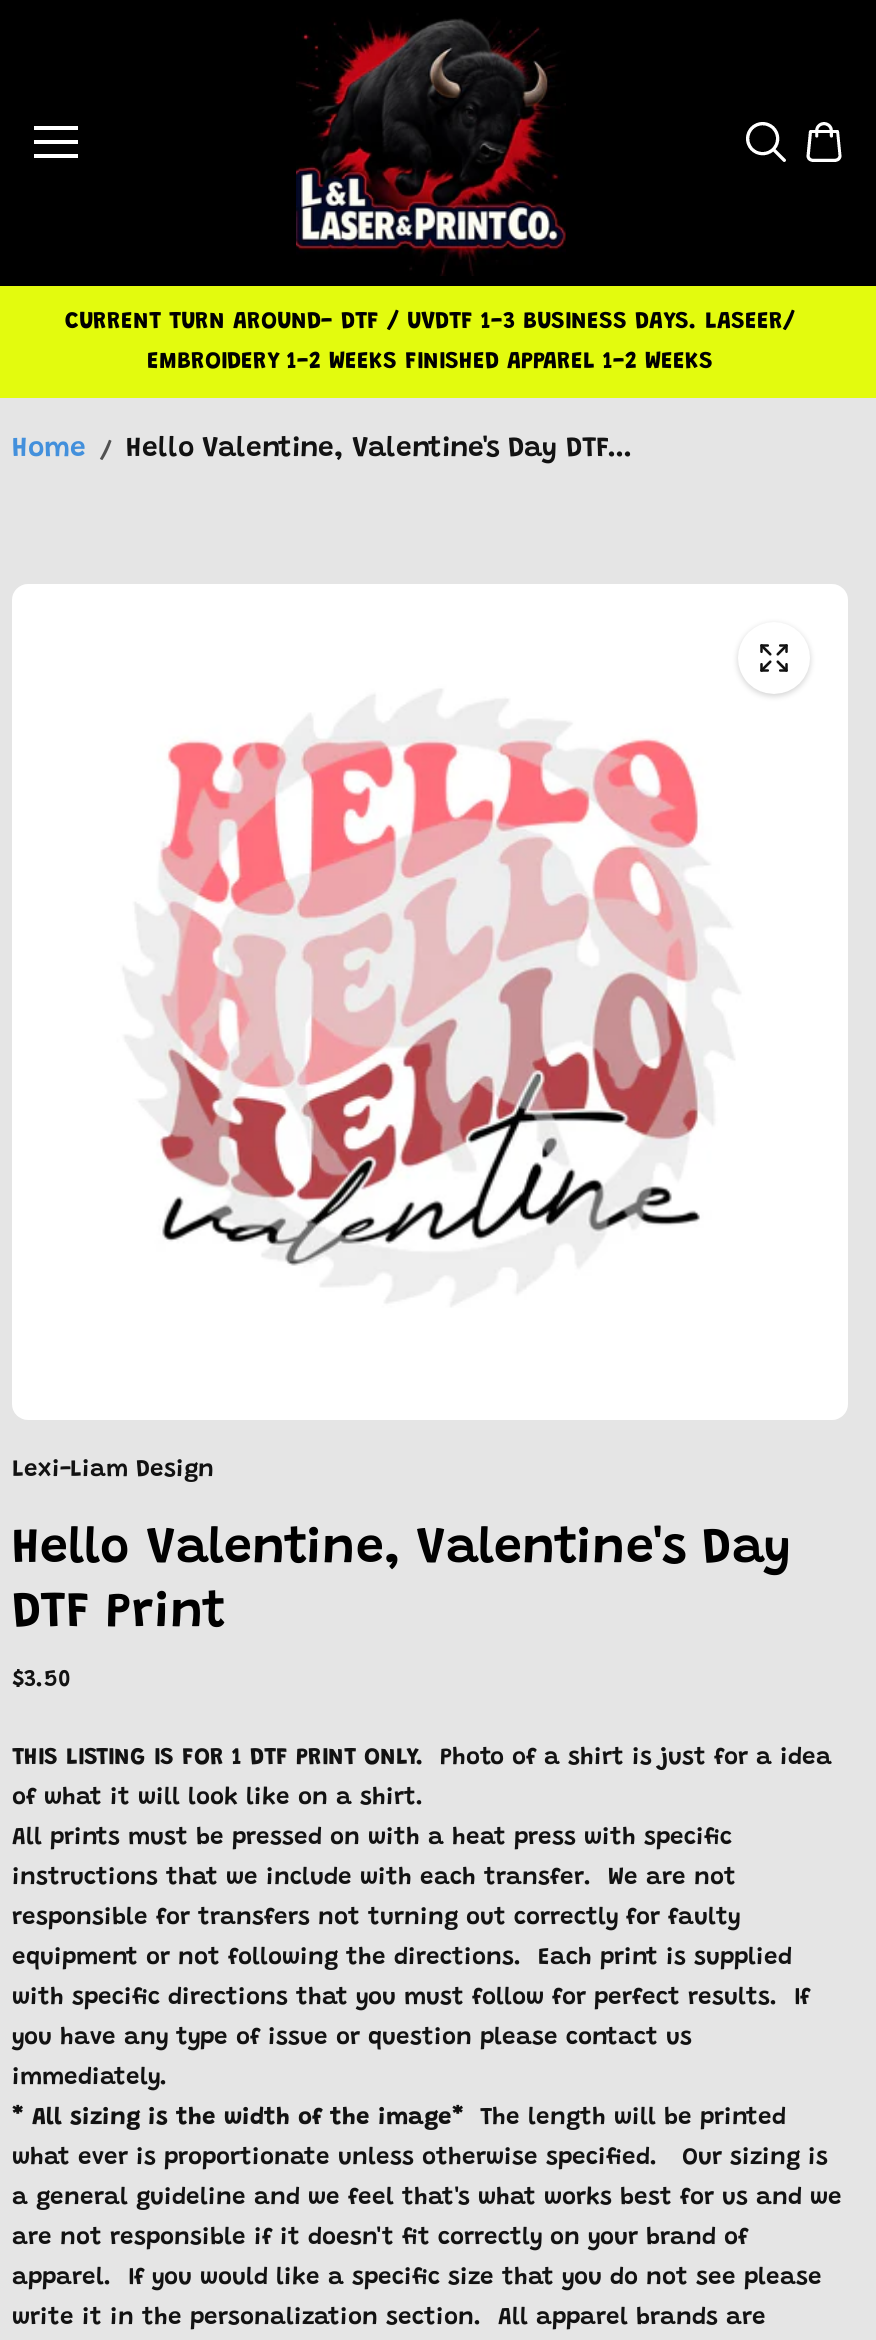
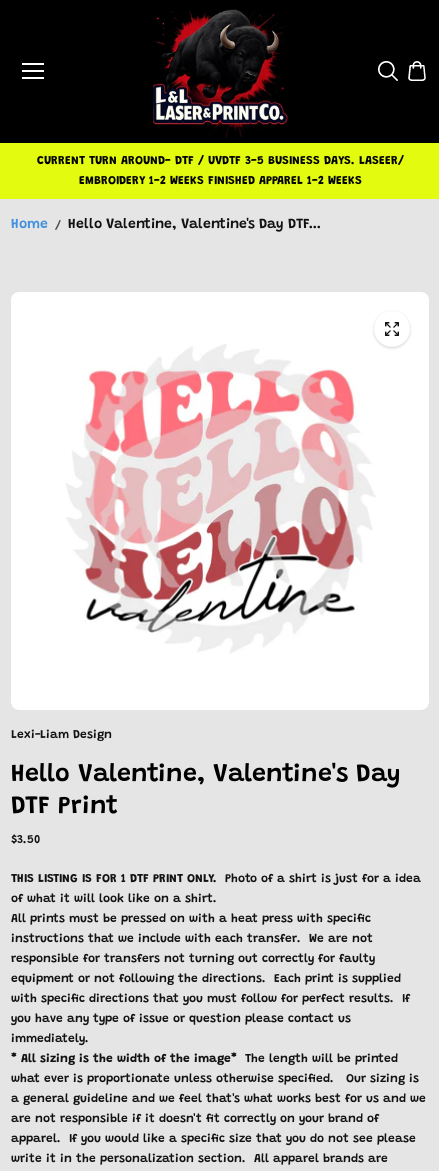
[65,310,795,334] CURRENT TURN AROUND- DTF / UVDTF 1-3 BUSINESS DAYS. LASEER/ -> [36,155,403,167] CURRENT TURN AROUND- DTF / UVDTF 3-5 BUSINESS DAYS. LASEER/

